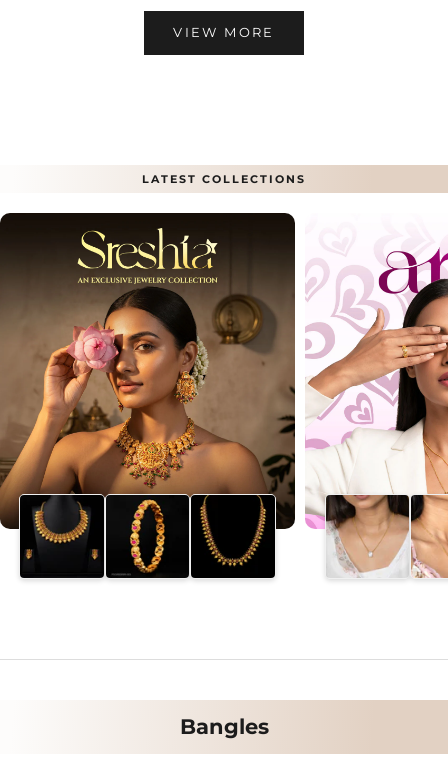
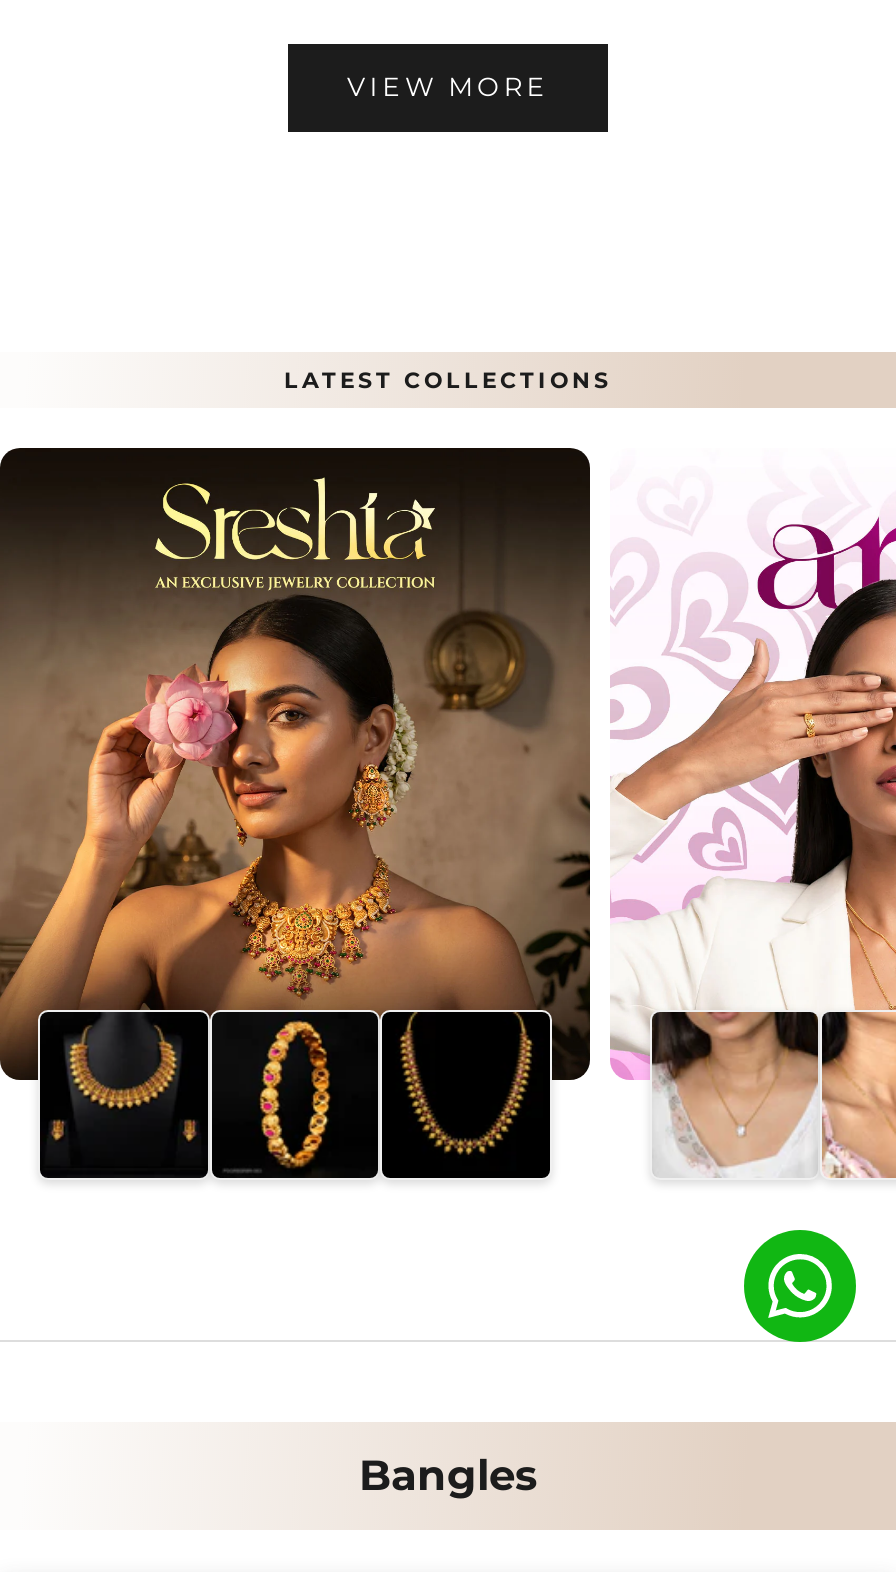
none -> [742,1228,858,1344] [image]

